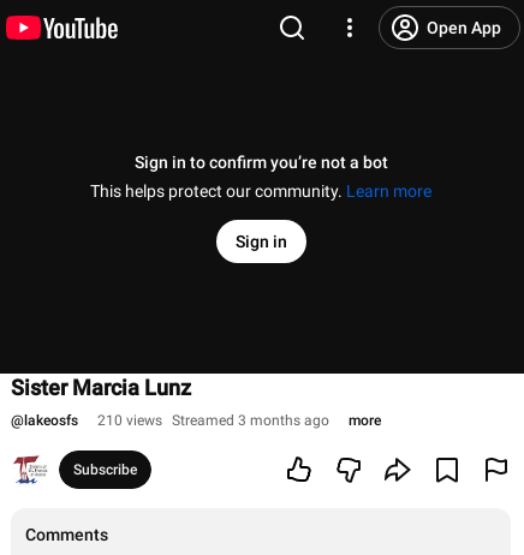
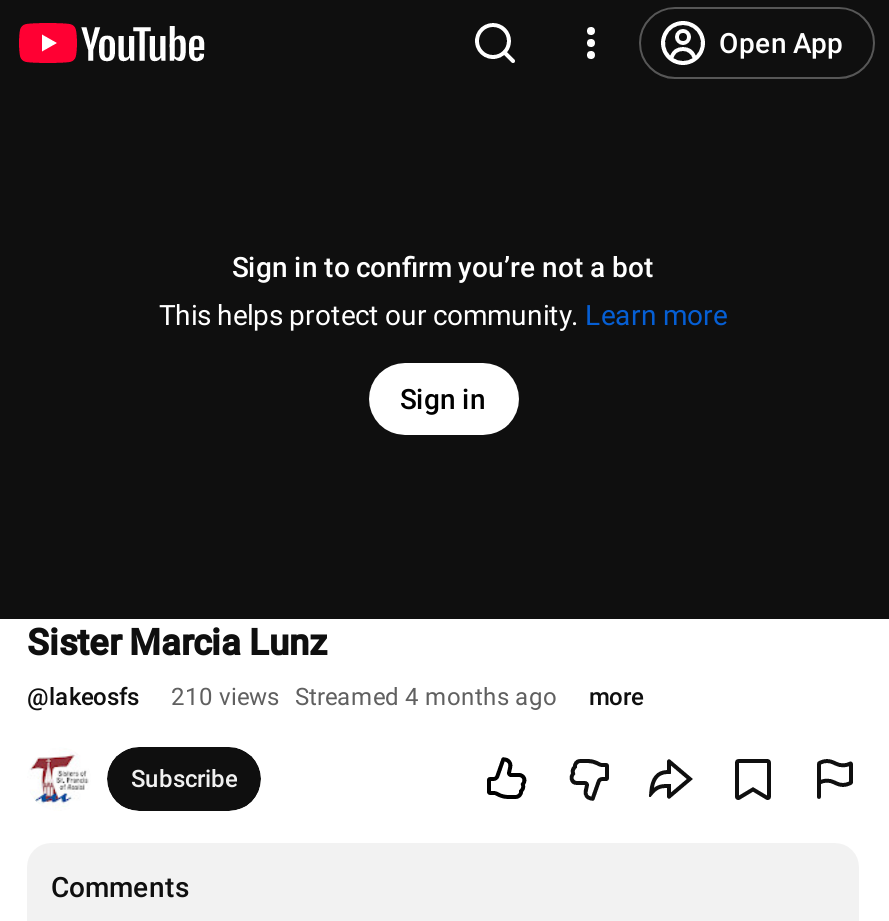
[97,412,329,429] 210 views Streamed 3 months ago -> [171,683,557,711] 210 views Streamed 4 months ago

